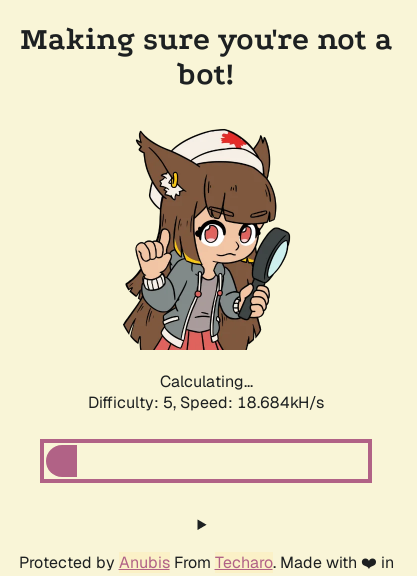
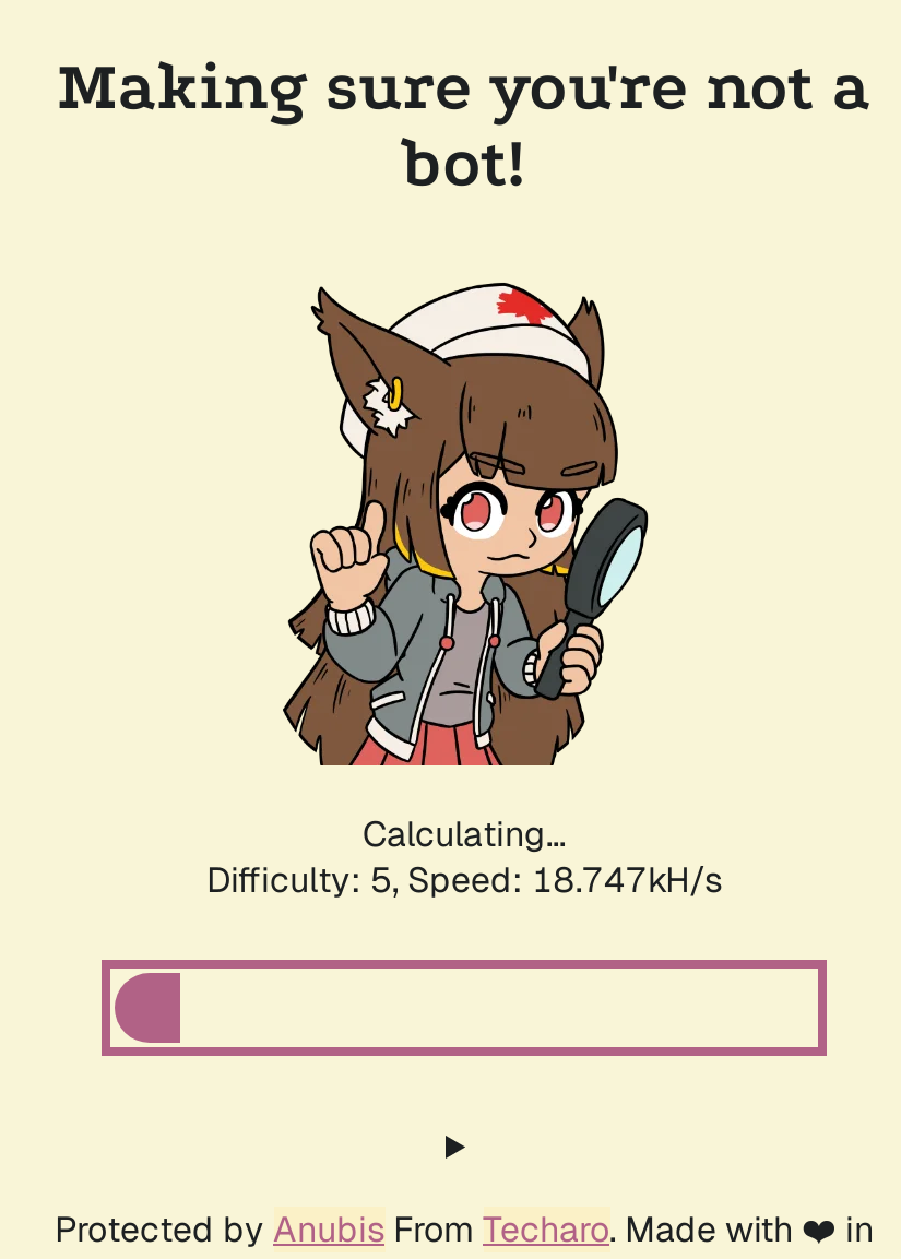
[88,392,324,413] Difficulty: 5, Speed: 18.684kH/s -> [206,857,722,903] Difficulty: 5, Speed: 18.747kH/s

